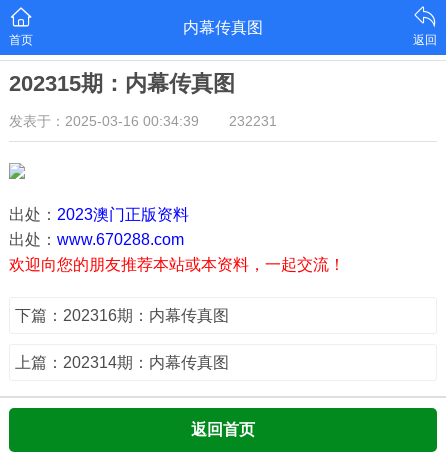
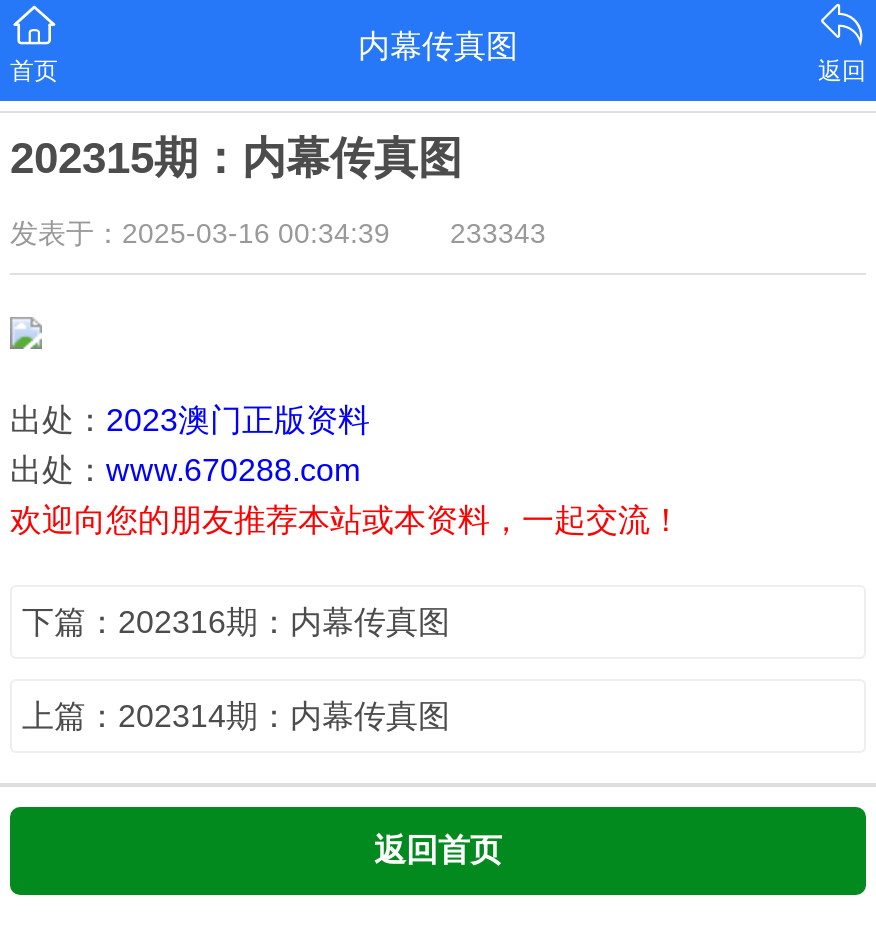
[9,113,277,129] 发表于：2025-03-16 00:34:39 232231 -> [10,217,546,249] 发表于：2025-03-16 00:34:39 233343

